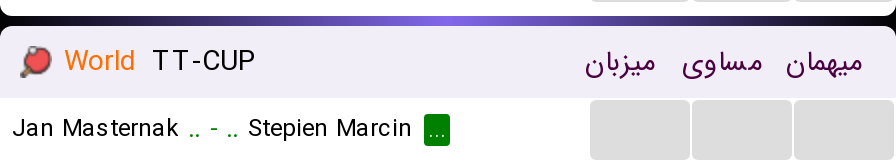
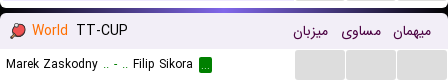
[12,110,446,148] Jan Masternak .. - .. Stepien Marcin ... -> [6,55,210,74] Marek Zaskodny .. - .. Filip Sikora ...

